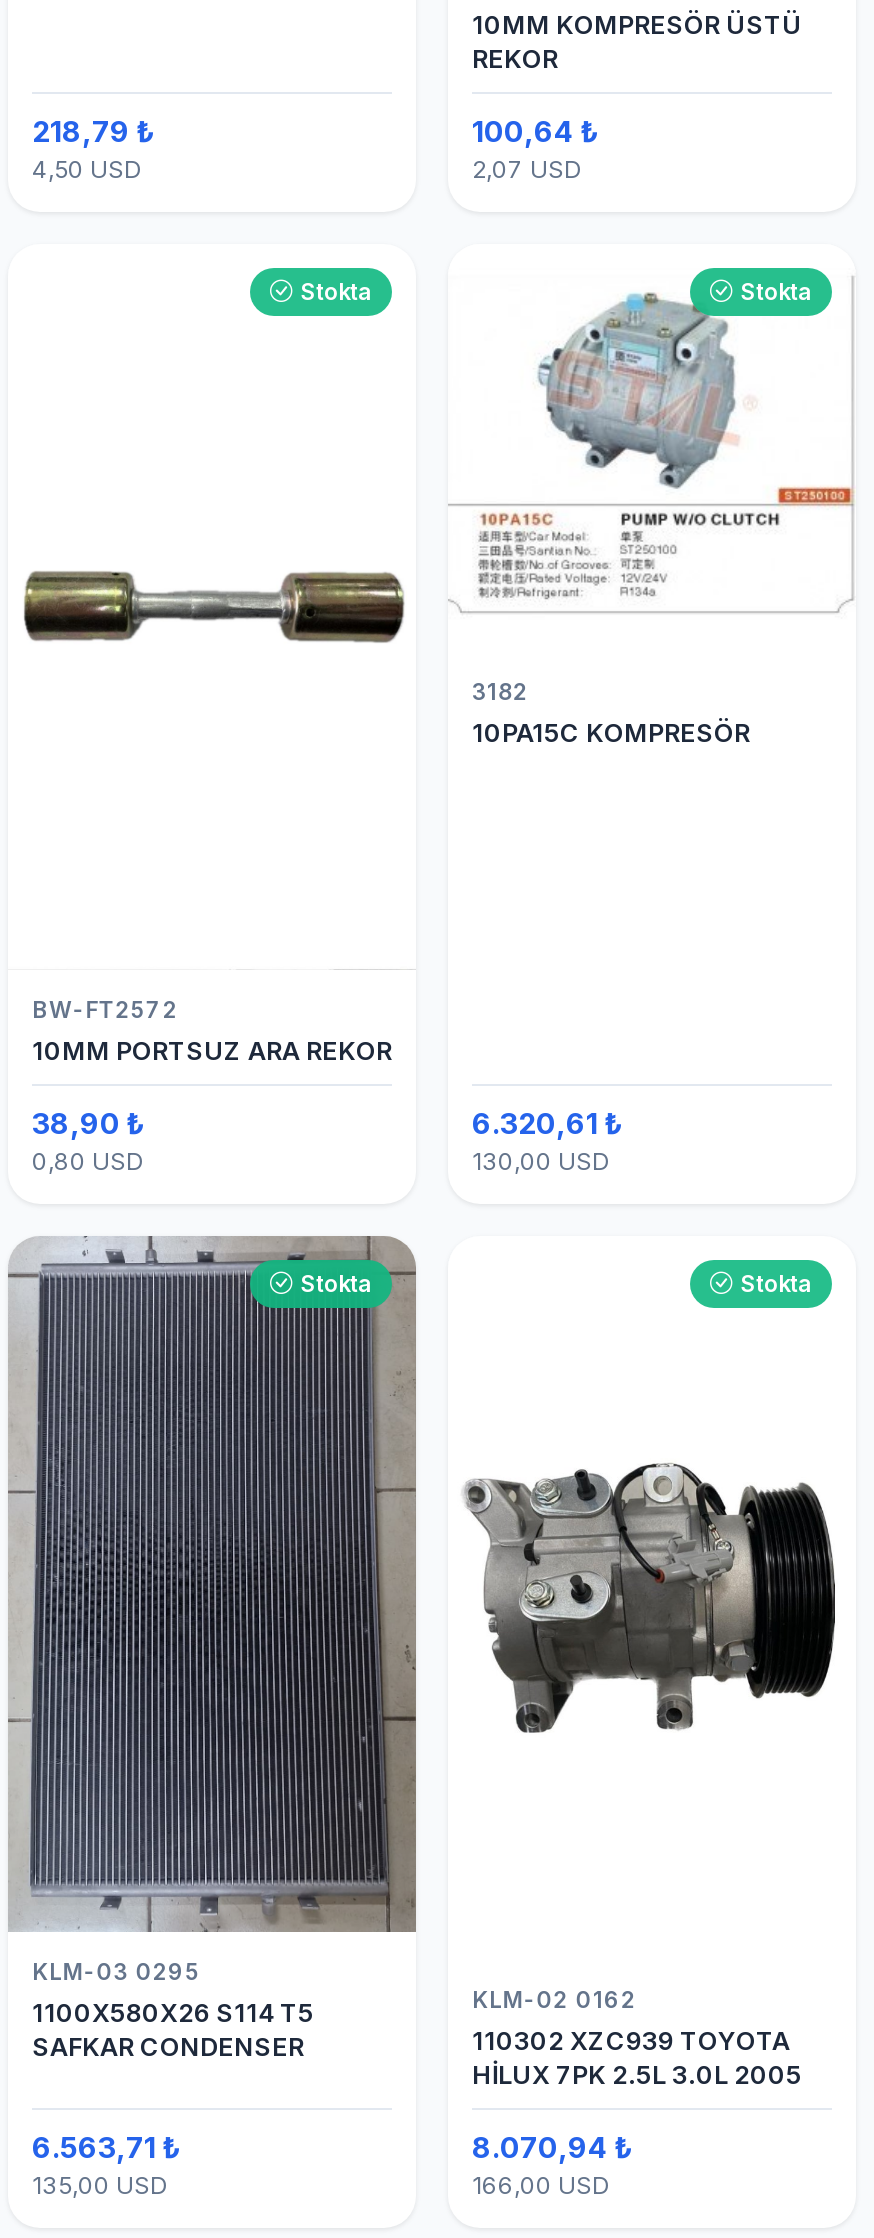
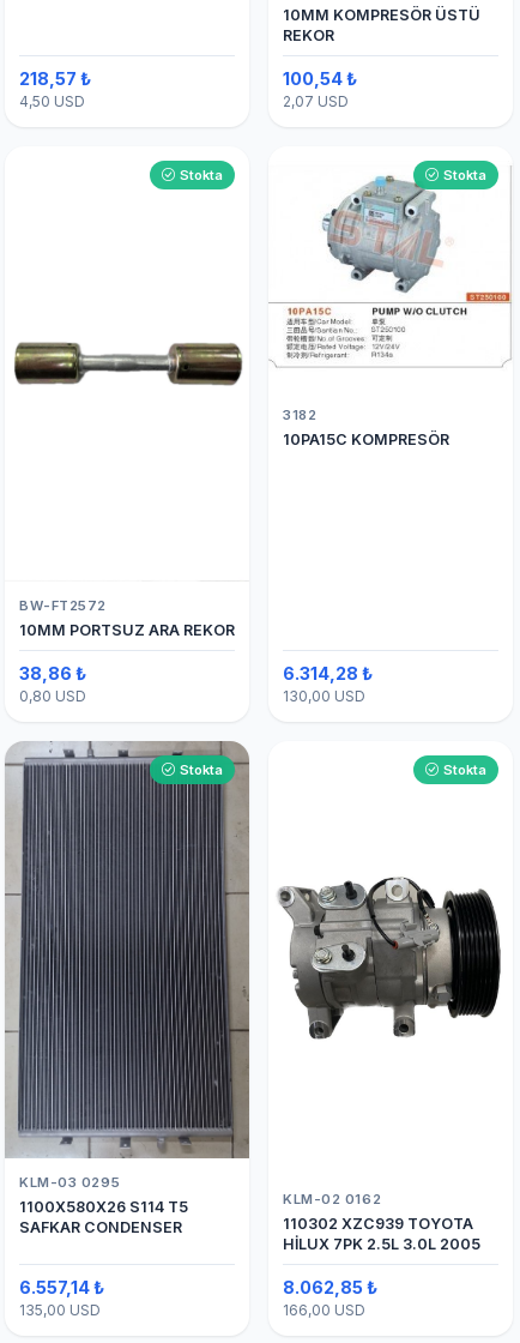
[32,114,154,148] 218,79 ₺ -> [19,68,91,89] 218,57 ₺
[472,114,598,148] 100,64 ₺ -> [283,68,357,89] 100,54 ₺
[32,1105,144,1139] 38,90 ₺ -> [19,663,86,683] 38,86 ₺
[472,1105,622,1139] 6.320,61 ₺ -> [283,663,373,683] 6.314,28 ₺
[32,2130,180,2164] 6.563,71 ₺ -> [19,1277,104,1298] 6.557,14 ₺
[472,2130,632,2164] 8.070,94 ₺ -> [283,1277,377,1298] 8.062,85 ₺

